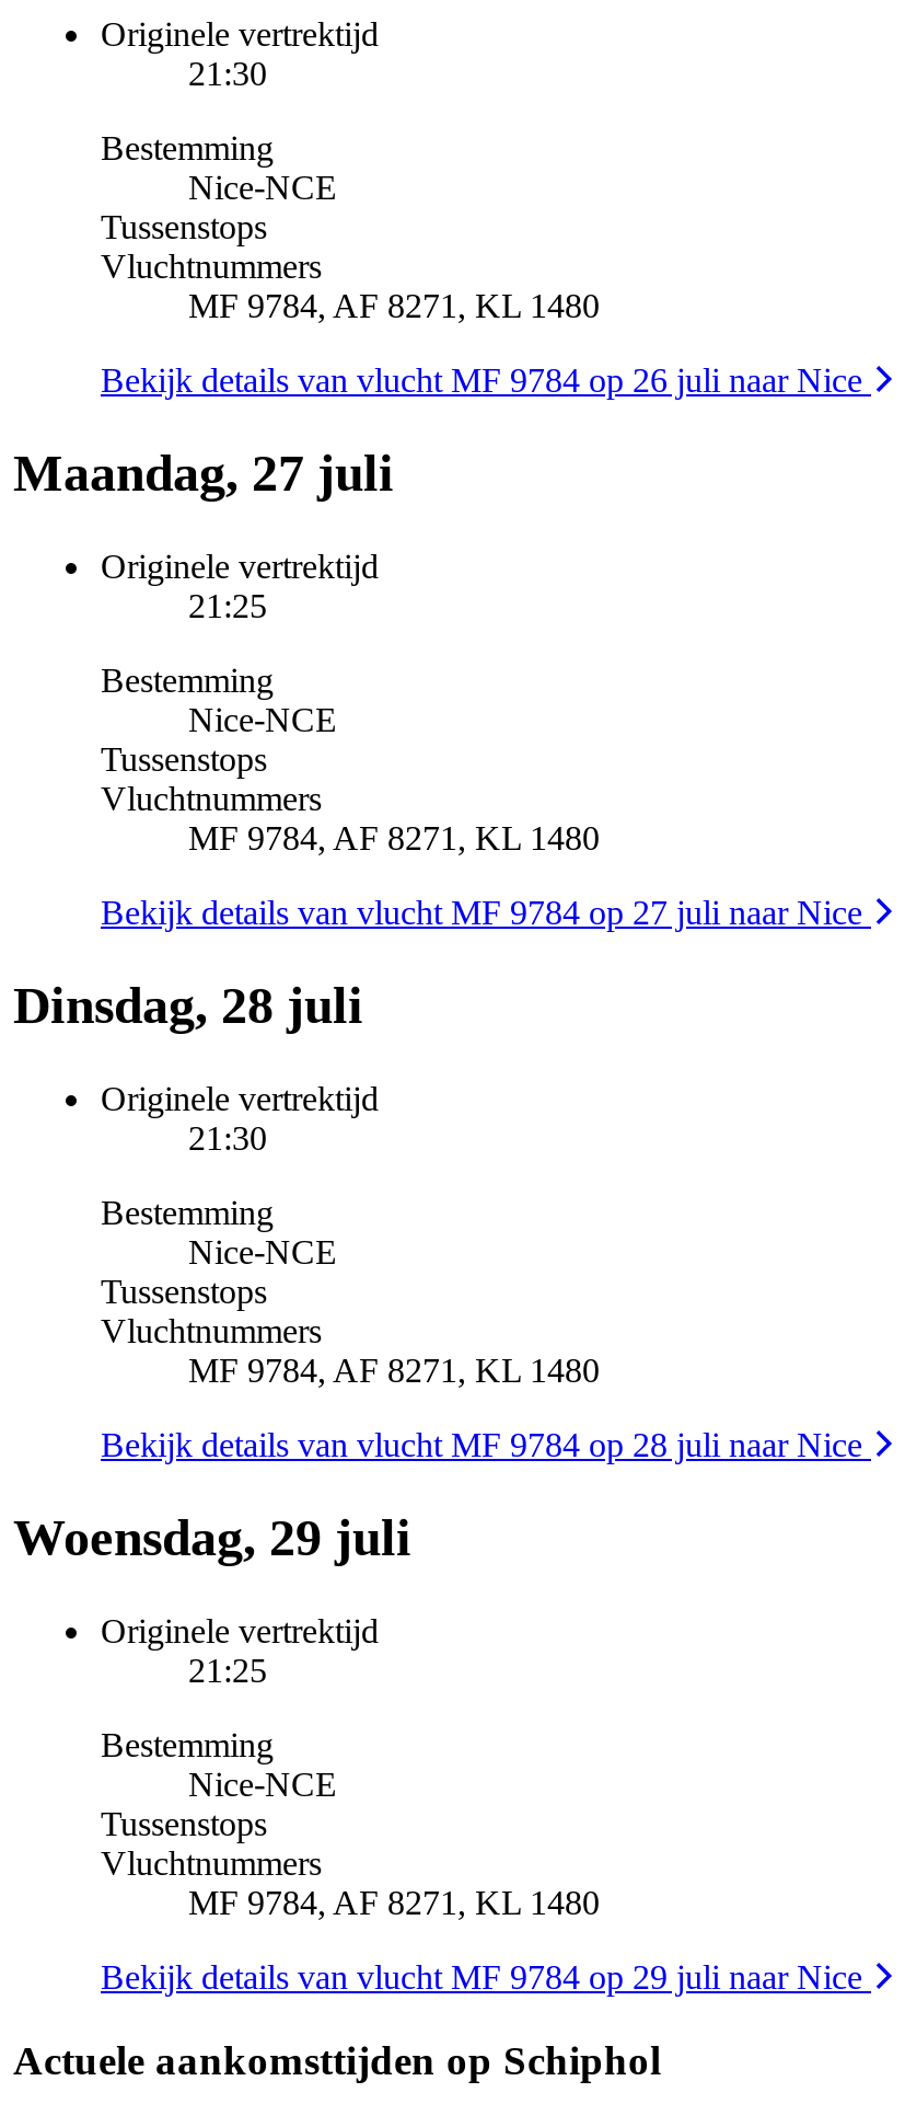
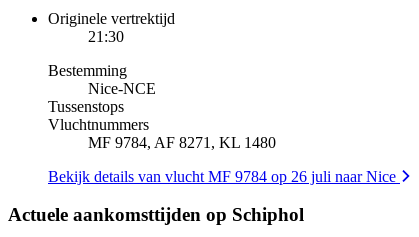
[13,445,871,1994] Maandag, 27 juli | Originele vertrektijd | 21:25 | Bestemming | Nice-NCE | Tussenstops | Vluchtnummers | MF 9784, AF 8271, KL 1480 | Bekijk details van vlucht MF 9784 op 27 juli naar Nice | Dinsdag, 28 juli | Originele vertrektijd | 21:30 | Bestemming | Nice-NCE | Tussenstops | Vluchtnummers | MF 9784, AF 8271, KL 1480 | Bekijk details van vlucht MF 9784 op 28 juli naar Nice | Woensdag, 29 juli | Originele vertrektijd | 21:25 | Bestemming | Nice-NCE | Tussenstops | Vluchtnummers | MF 9784, AF 8271, KL 1480 | Bekijk details van vlucht MF 9784 op 29 juli naar Nice -> none

